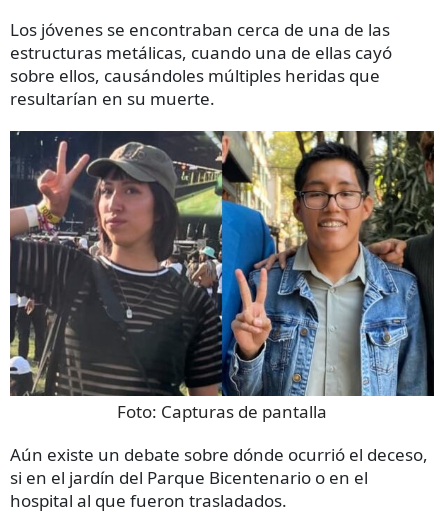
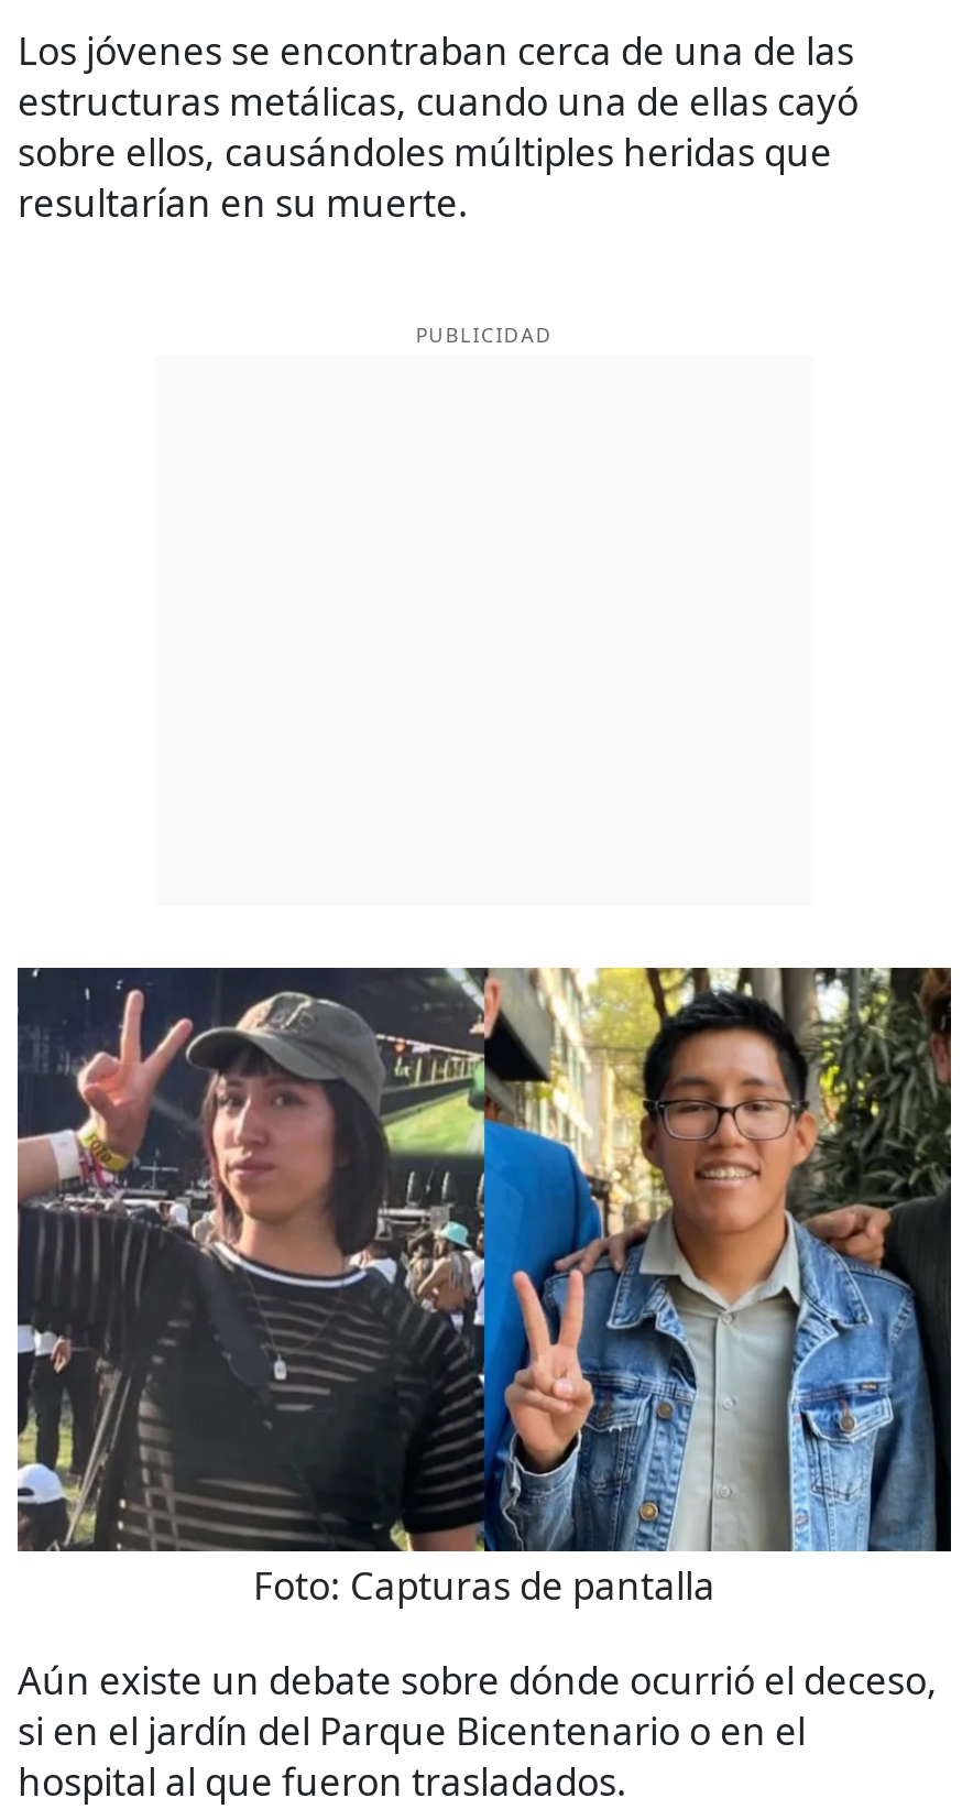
none -> [416,320,553,349] PUBLICIDAD

